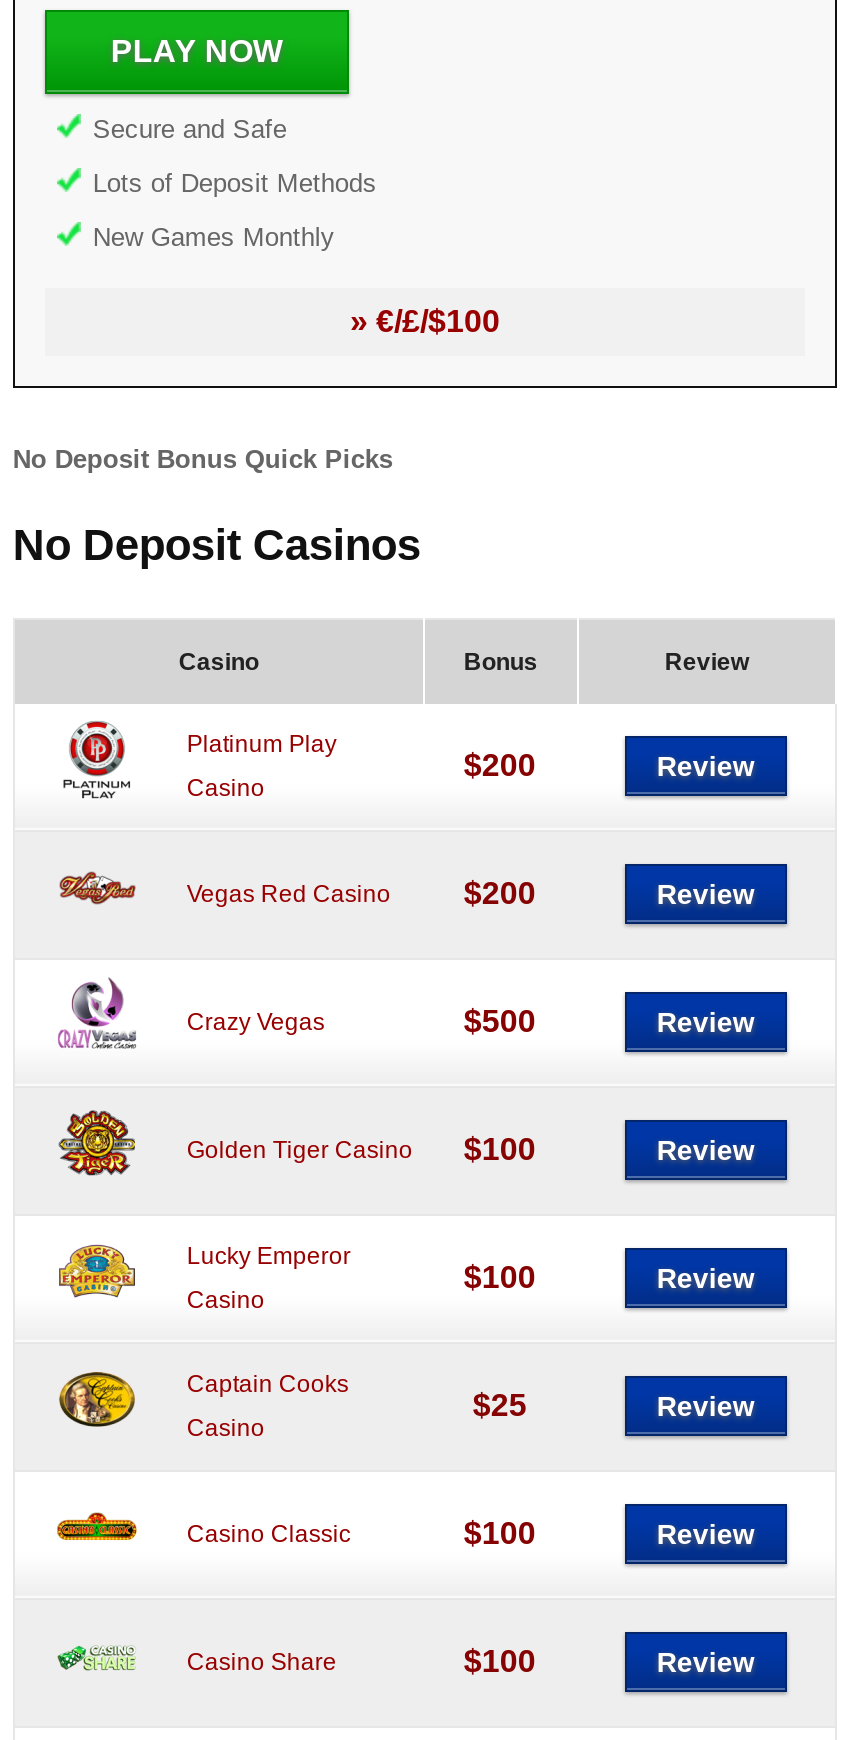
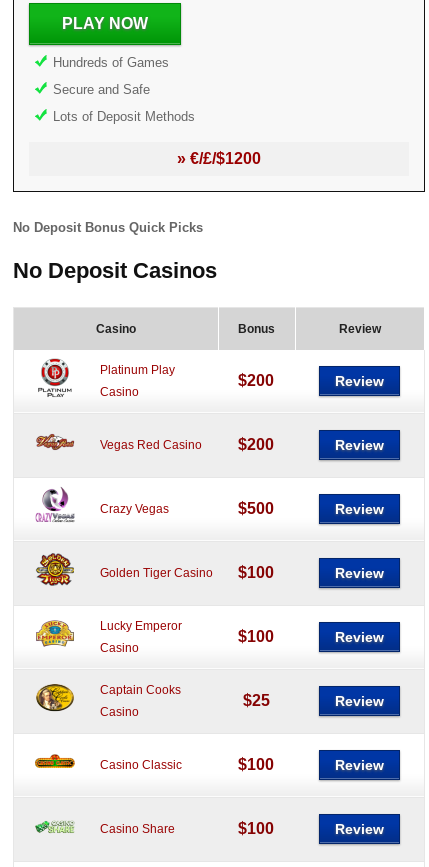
none -> [53,55,169,70] Hundreds of Games
moved [93,114,377,198] -> [53,82,195,124]: Secure and Safe | Lots of Deposit Methods
[93,222,500,338] New Games Monthly | » €/£/$100 -> [177,150,261,167] » €/£/$1200

